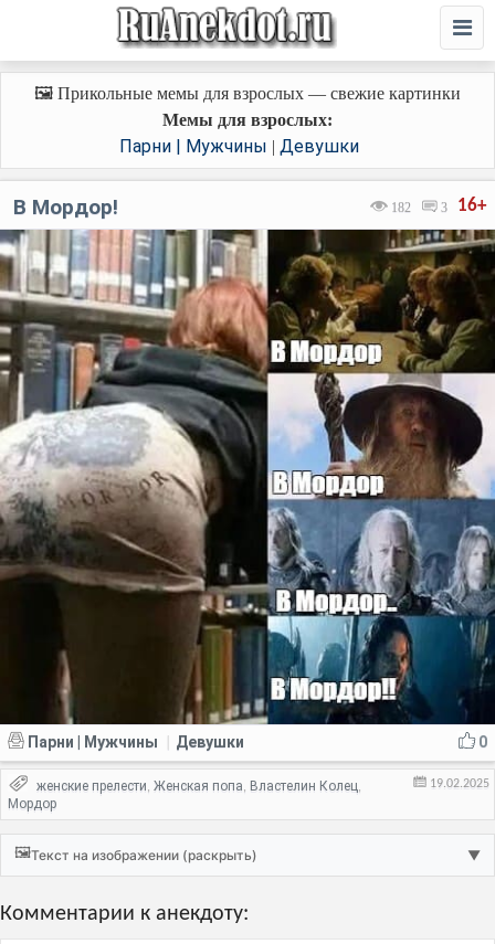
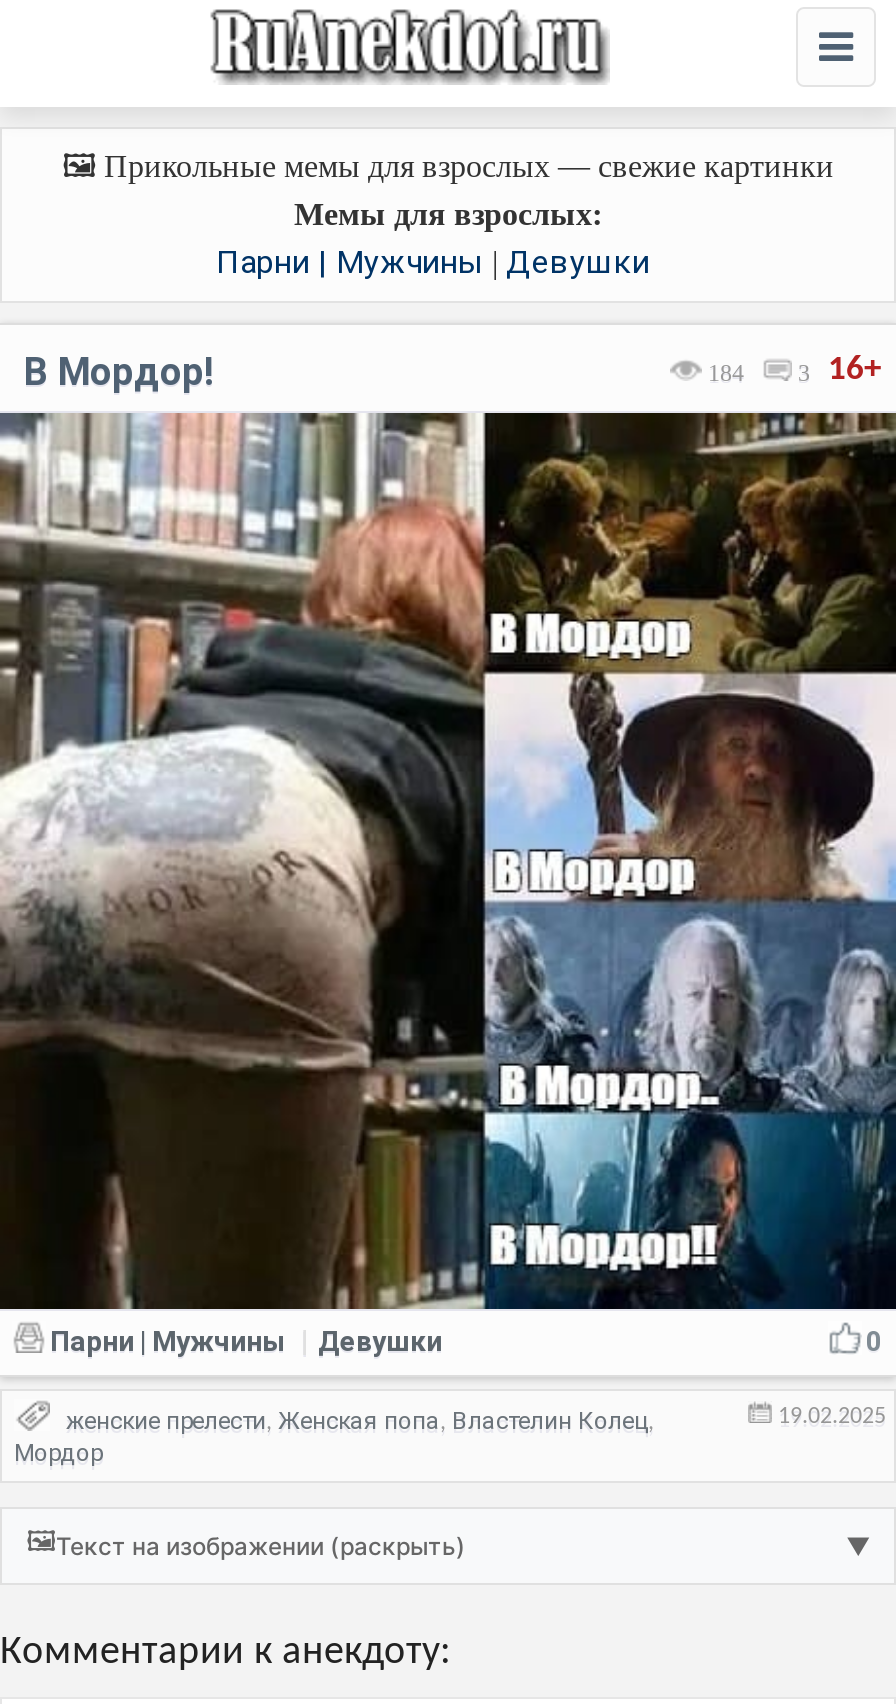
[388,197,491,215] 182 3 16+ -> [702,353,888,387] 184 3 16+

